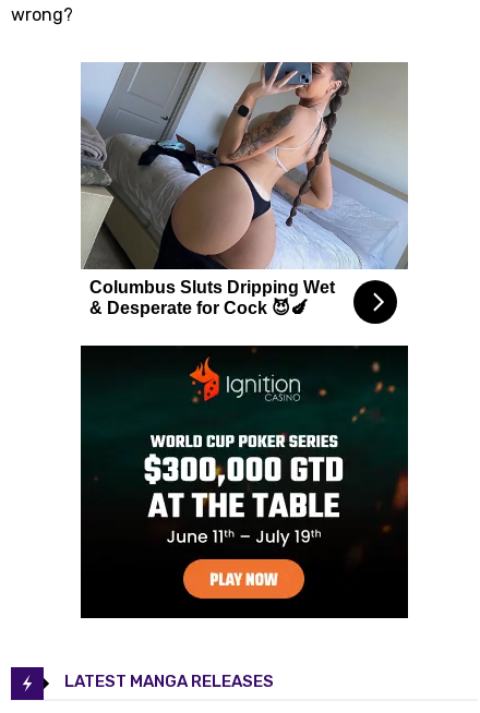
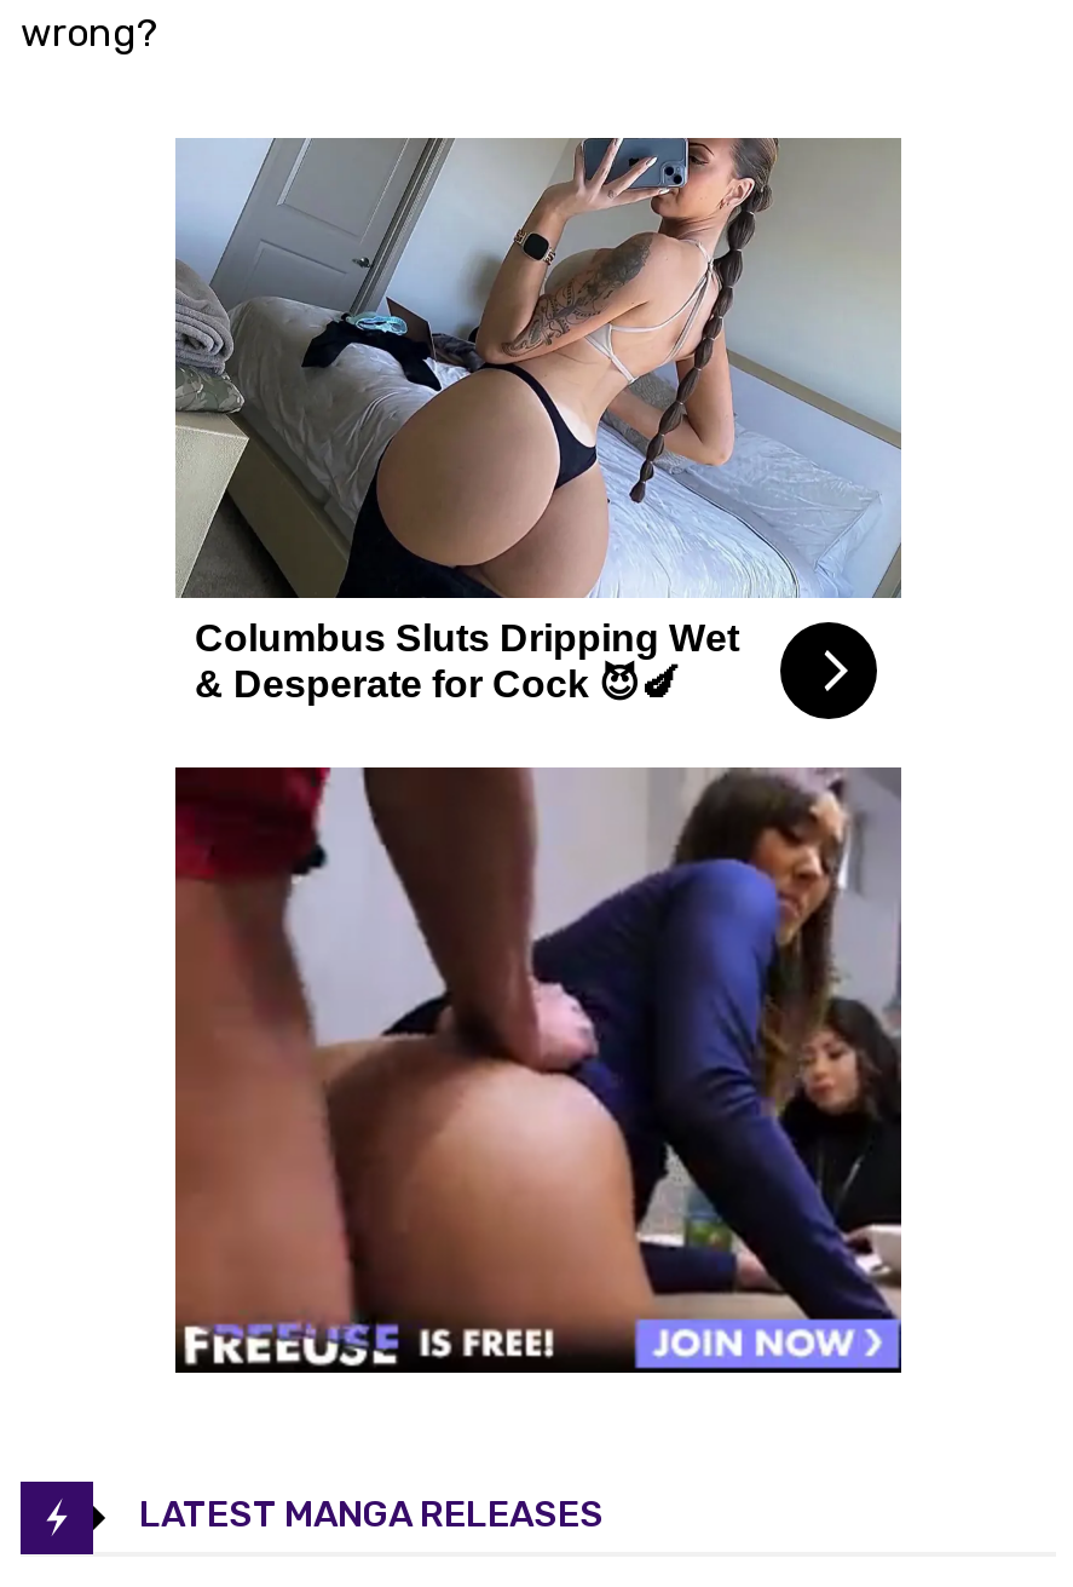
[80,345,409,617] [image] -> [173,765,904,1370] [image]

